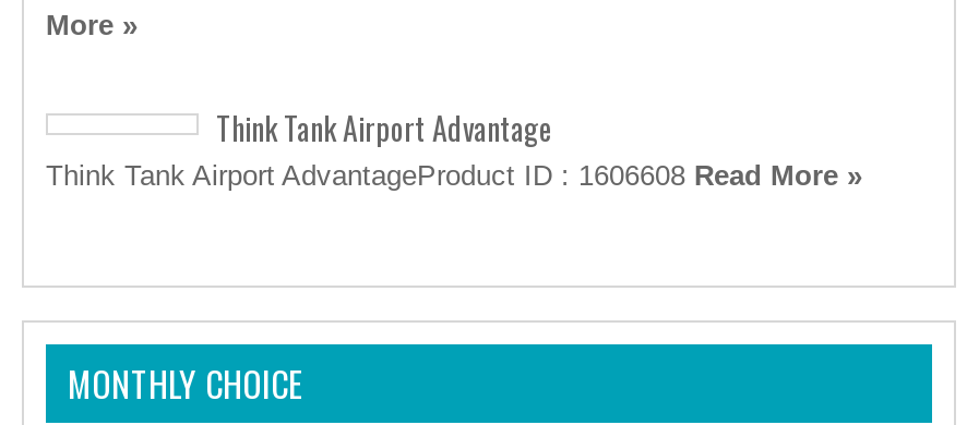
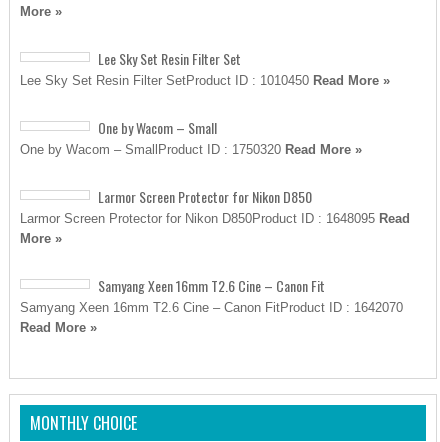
[46,105,862,192] Think Tank Airport Advantage | Think Tank Airport AdvantageProduct ID : 1606608 Read More » -> [20,48,410,335] Lee Sky Set Resin Filter Set | Lee Sky Set Resin Filter SetProduct ID : 1010450 Read More » | One by Wacom – Small | One by Wacom – SmallProduct ID : 1750320 Read More » | Larmor Screen Protector for Nikon D850 | Larmor Screen Protector for Nikon D850Product ID : 1648095 Read | More » | Samyang Xeen 16mm T2.6 Cine – Canon Fit | Samyang Xeen 16mm T2.6 Cine – Canon FitProduct ID : 1642070 | Read More »

